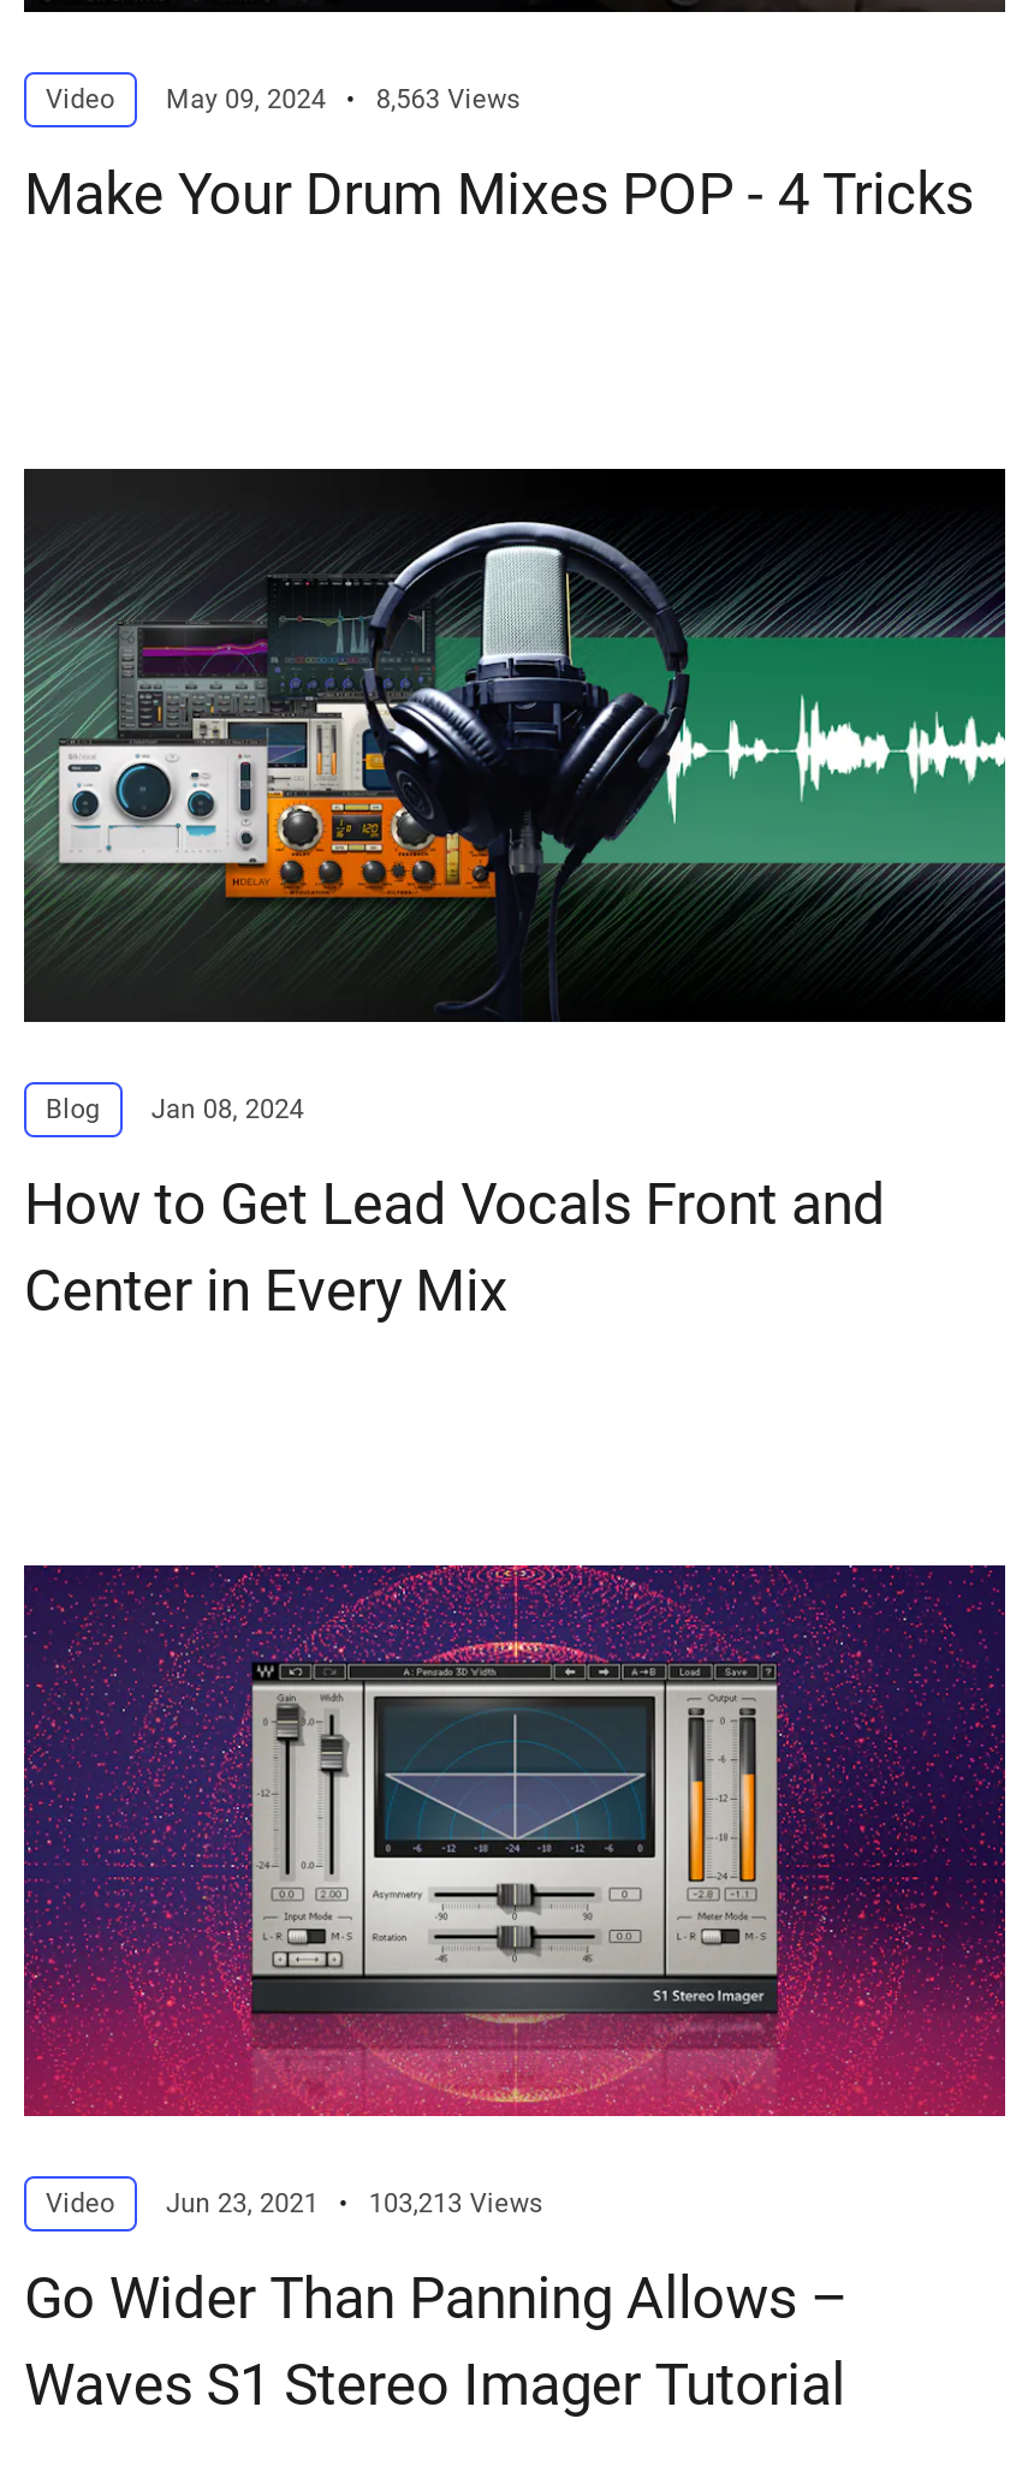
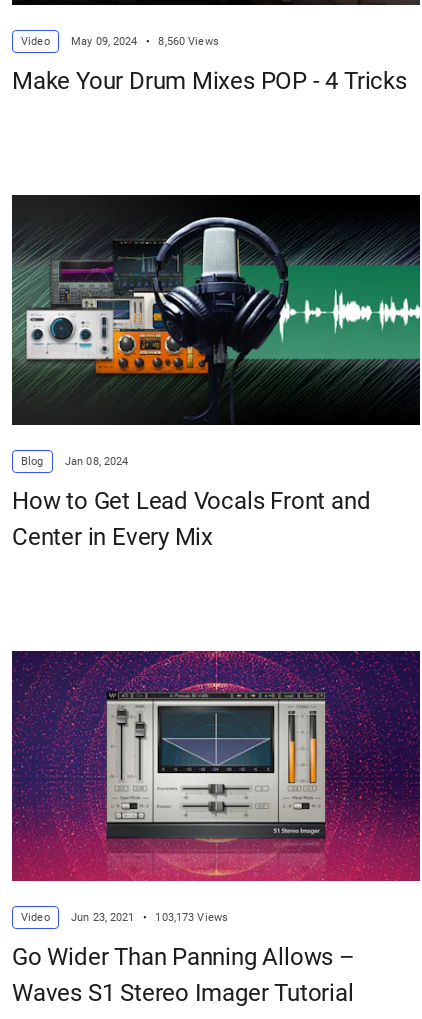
[376,85,521,116] 8,563 Views -> [158,35,219,48] 8,560 Views
[369,2189,544,2220] 103,213 Views -> [155,911,228,924] 103,173 Views

